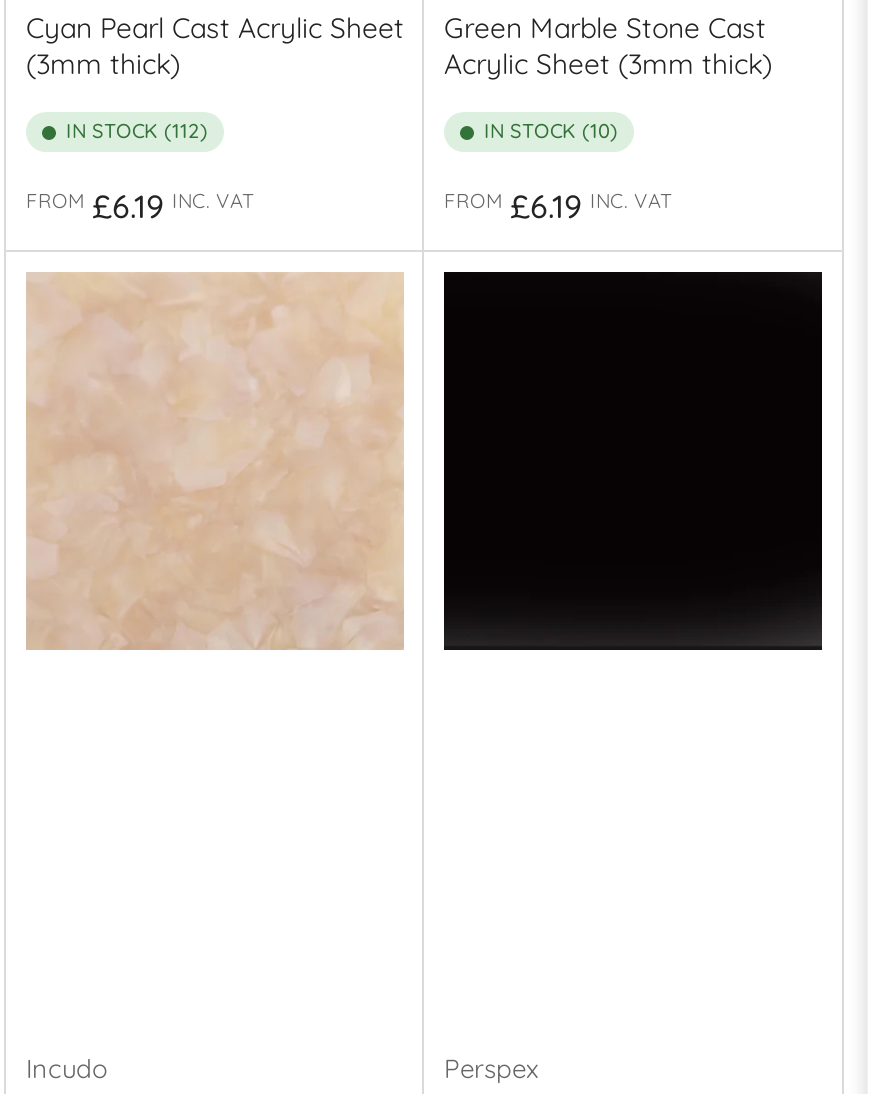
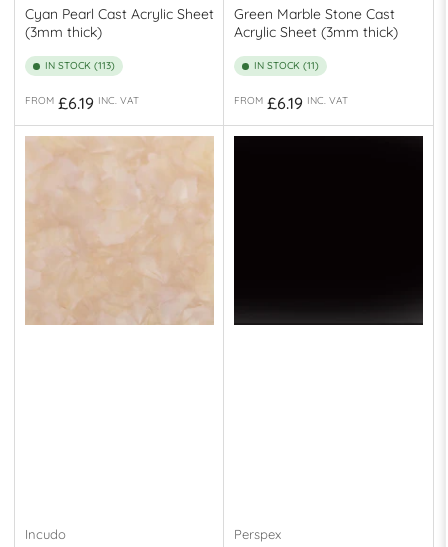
[66,118,208,144] IN STOCK (112) -> [45,59,115,72] IN STOCK (113)
[484,118,618,144] IN STOCK (10) -> [254,59,319,72] IN STOCK (11)

